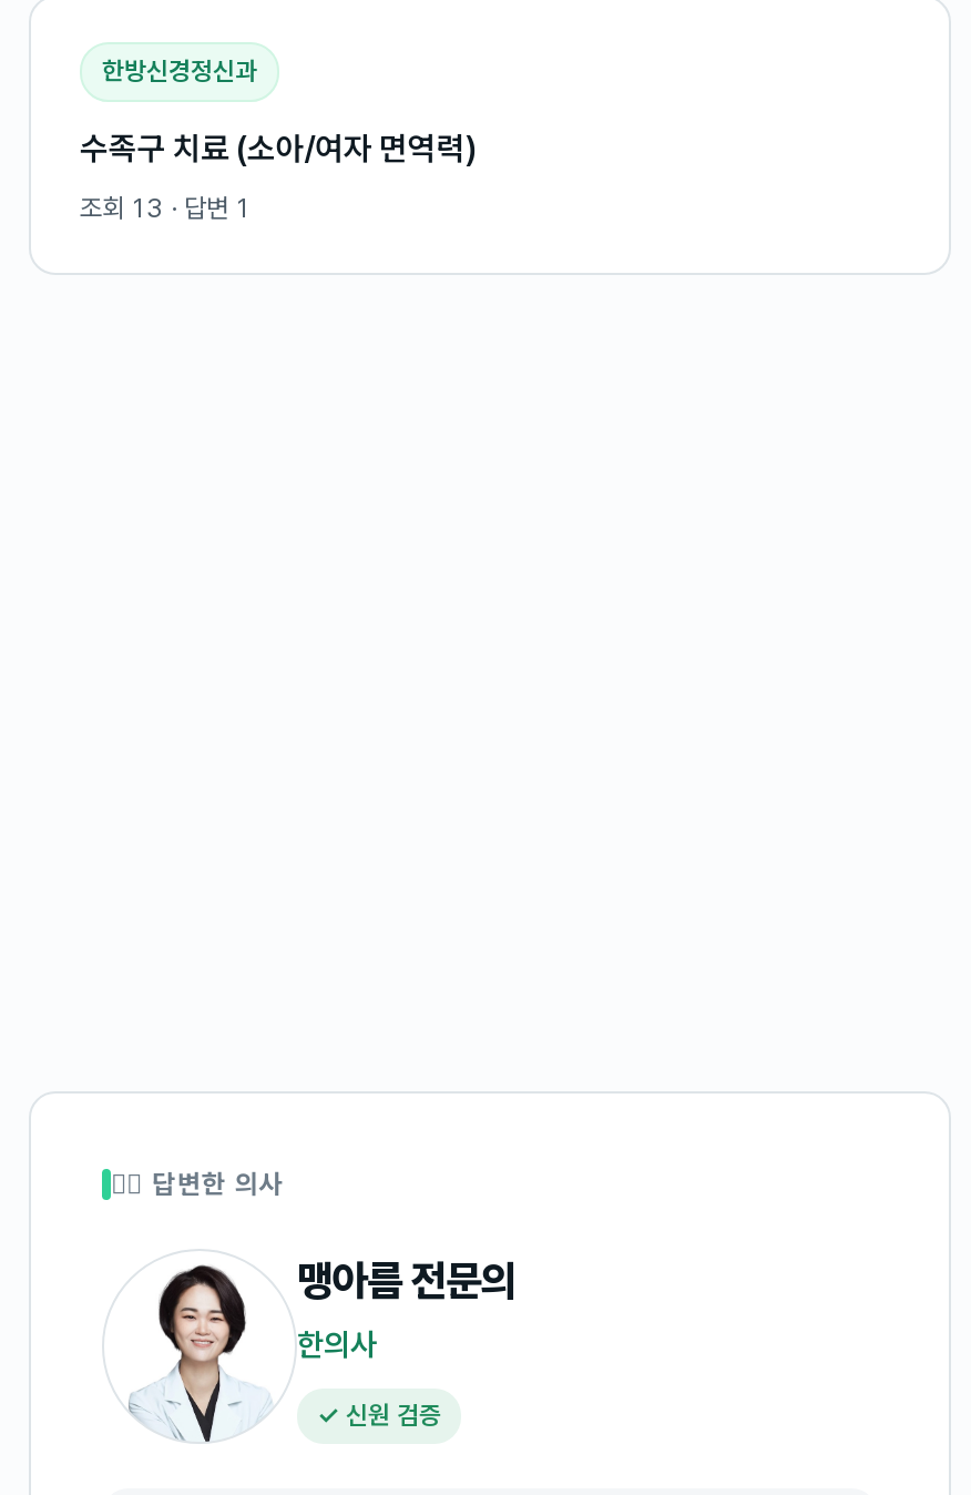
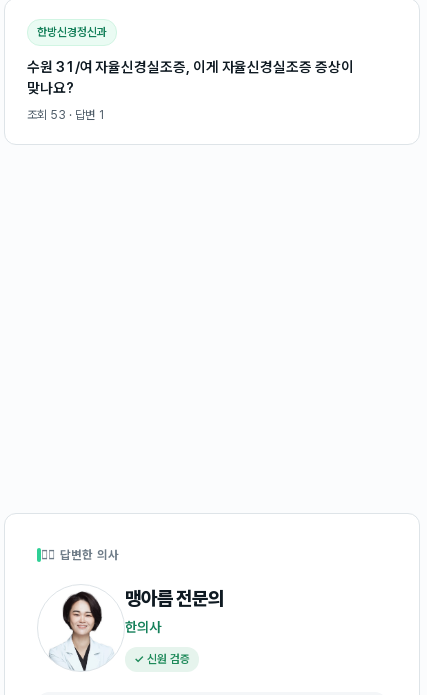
[80,129,476,166] 수족구 치료 (소아/여자 면역력) -> [27,58,354,96] 수원 31/여 자율신경실조증, 이게 자율신경실조증 증상이 | 맞나요?
[80,193,251,224] 조회 13 · 답변 1 -> [27,108,105,122] 조회 53 · 답변 1

